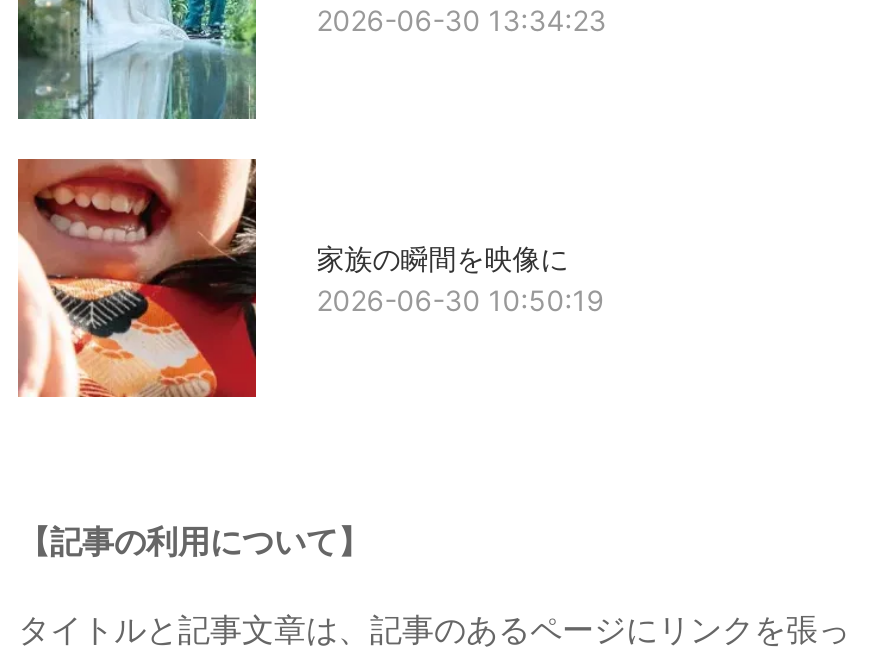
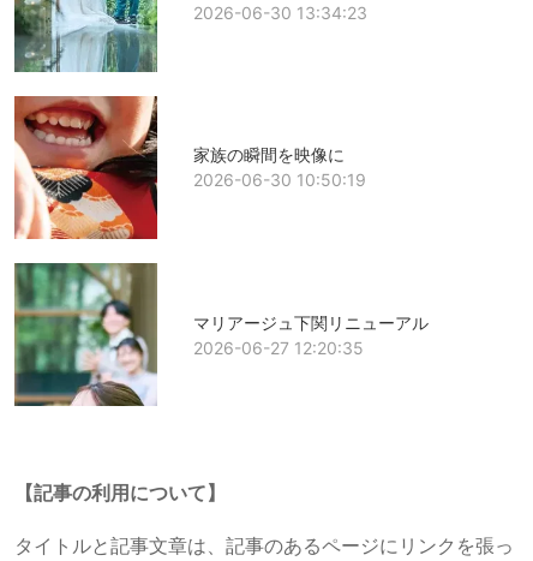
none -> [13,262,429,407] [image] | マリアージュ下関リニューアル | 2026-06-27 12:20:35

